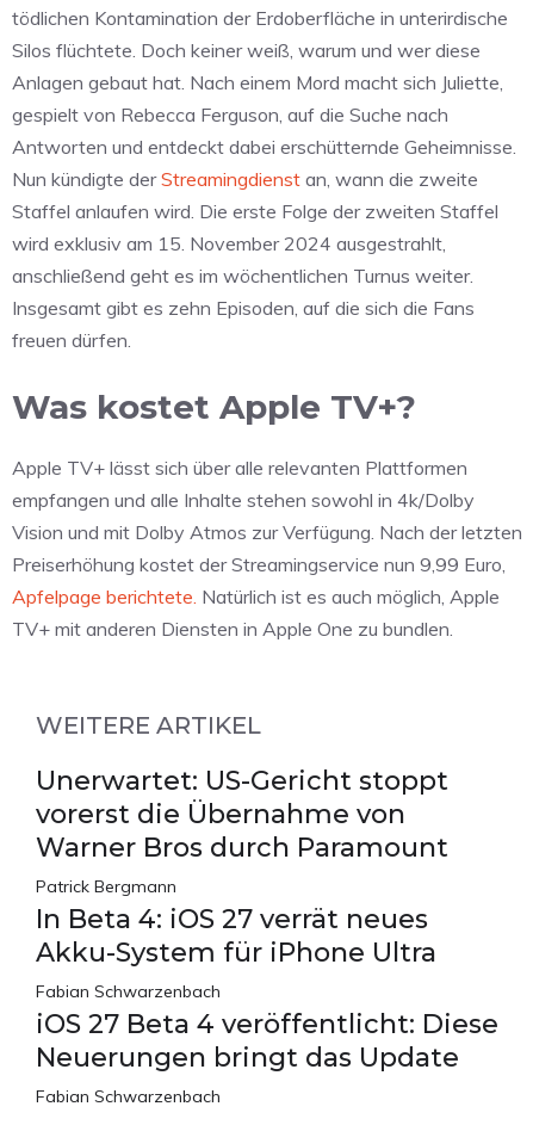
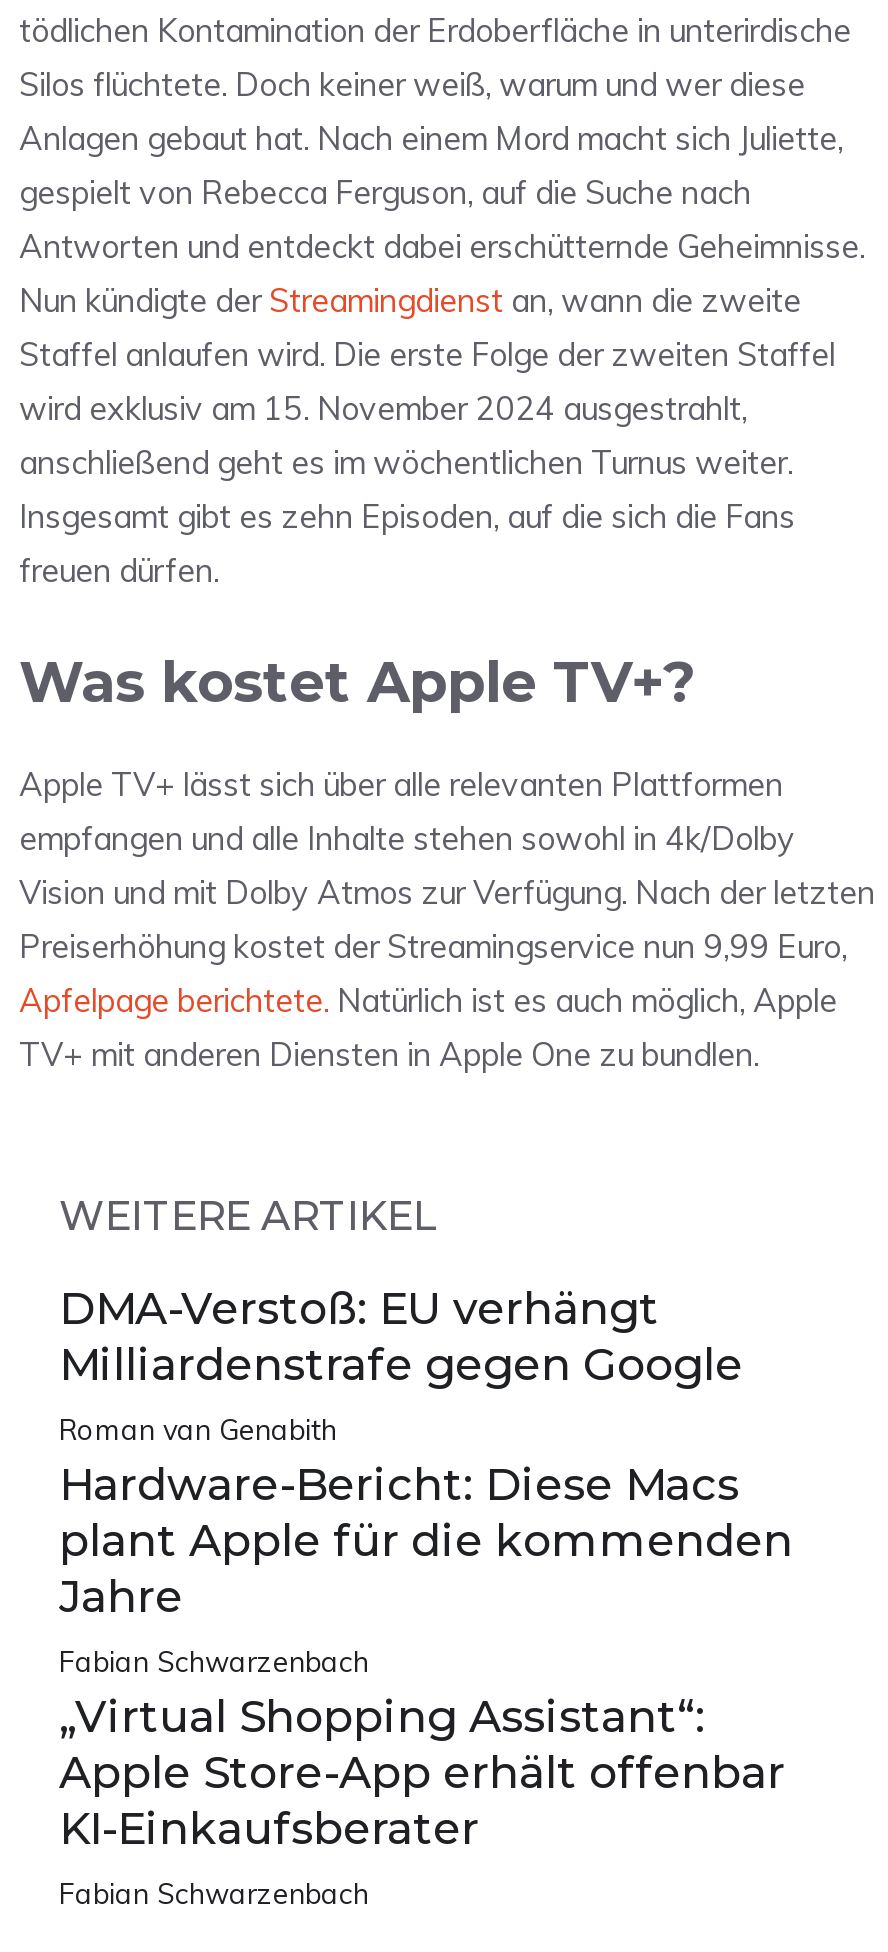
[36,764,448,968] Unerwartet: US-Gericht stoppt | vorerst die Übernahme von | Warner Bros durch Paramount | Patrick Bergmann | In Beta 4: iOS 27 verrät neues | Akku-System für iPhone Ultra -> [59,1281,793,1623] DMA-Verstoß: EU verhängt | Milliardenstrafe gegen Google | Roman van Genabith | Hardware-Bericht: Diese Macs | plant Apple für die kommenden | Jahre
[36,1008,498,1073] iOS 27 Beta 4 veröffentlicht: Diese | Neuerungen bringt das Update -> [59,1689,785,1855] „Virtual Shopping Assistant“: | Apple Store-App erhält offenbar | KI-Einkaufsberater

